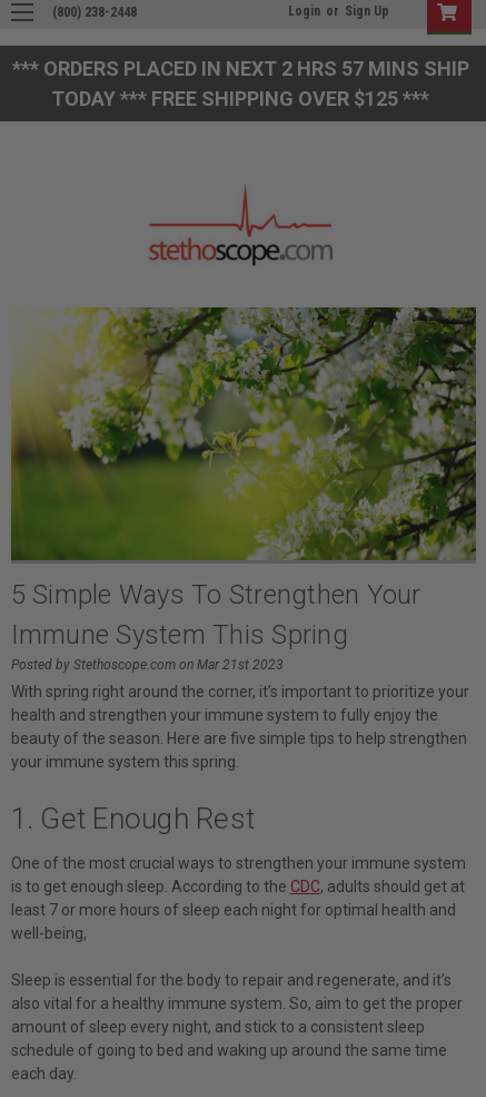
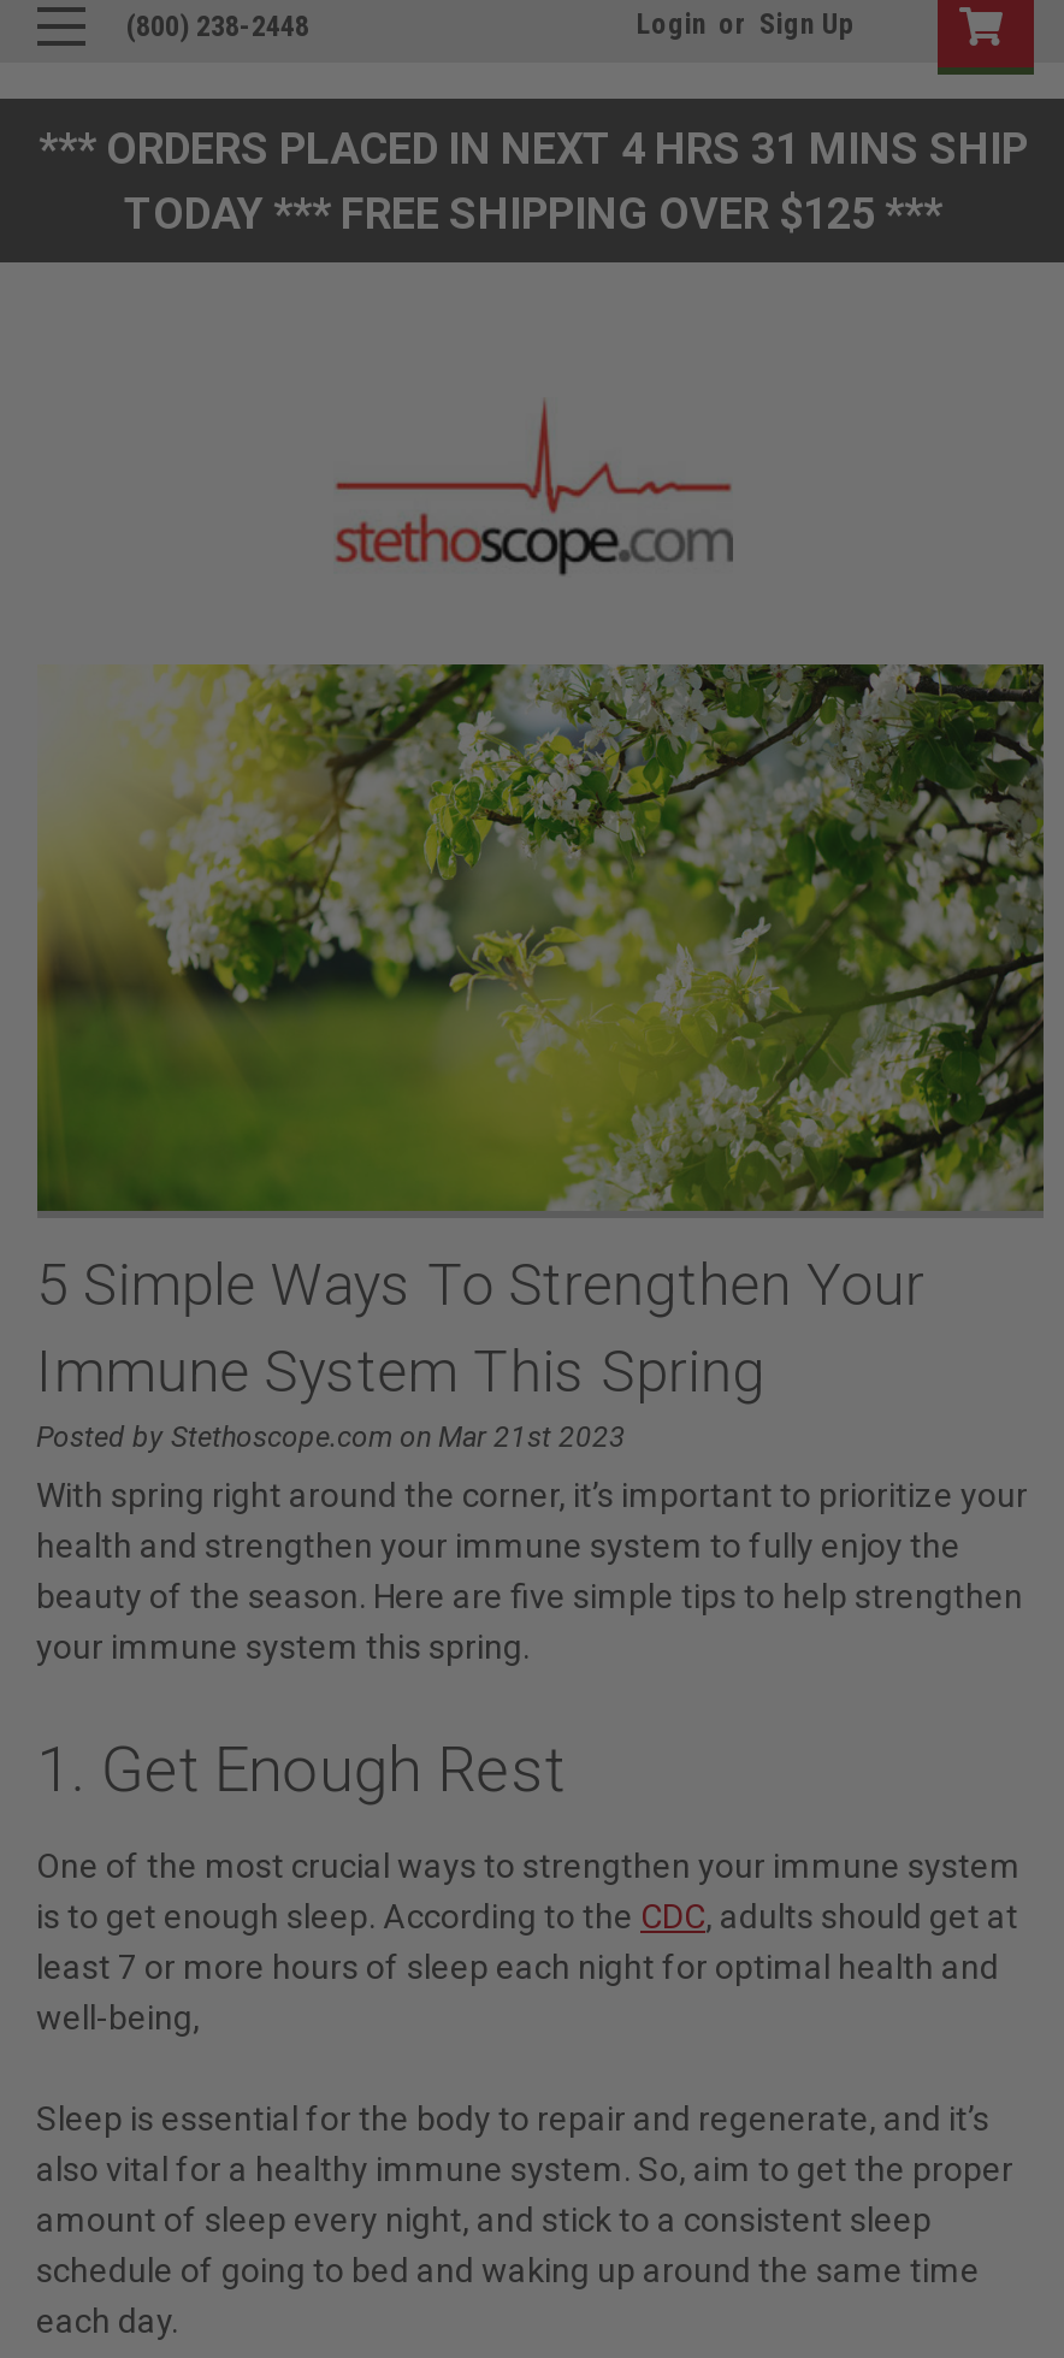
[12,57,469,80] *** ORDERS PLACED IN NEXT 2 HRS 57 MINS SHIP -> [39,123,1028,173] *** ORDERS PLACED IN NEXT 4 HRS 31 MINS SHIP

